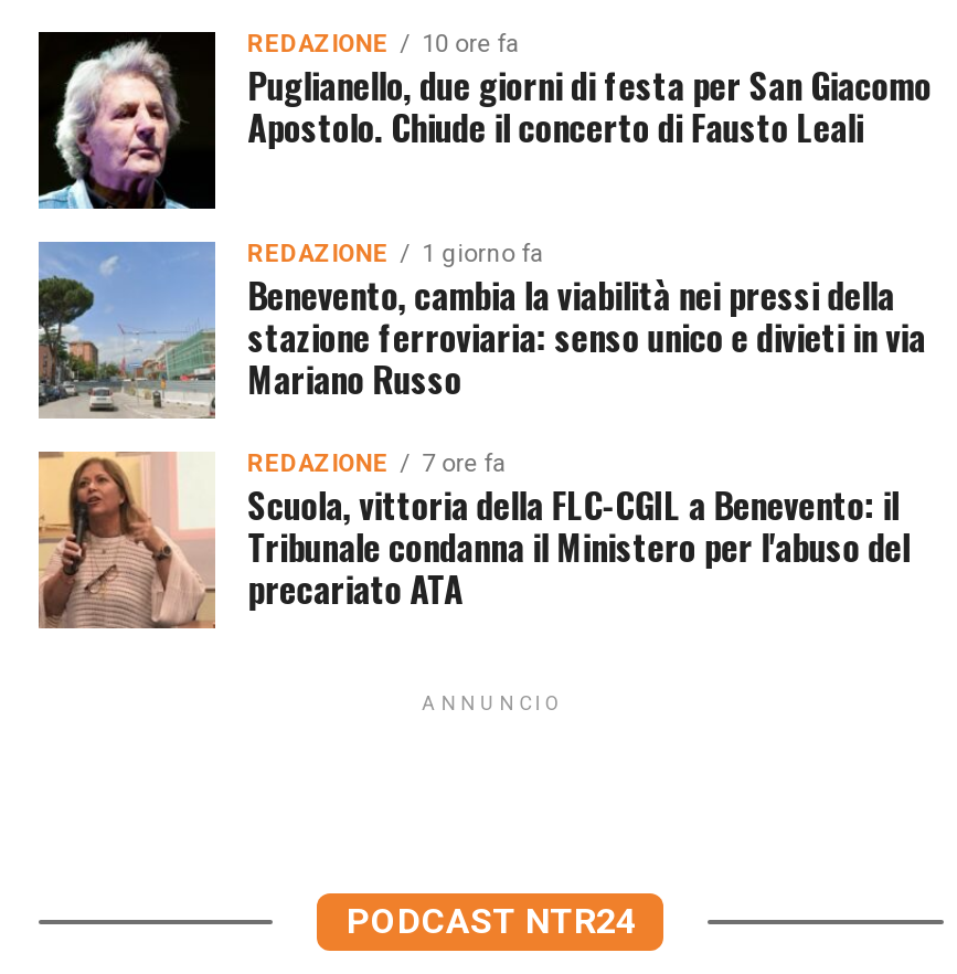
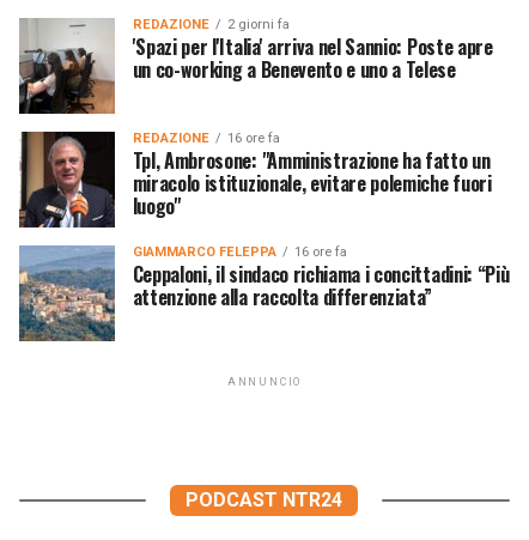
[36,30,931,211] [image] | 10 ore fa | Puglianello, due giorni di festa per San Giacomo | Apostolo. Chiude il concerto di Fausto Leali -> [18,17,493,115] [image] | 2 giorni fa | 'Spazi per l'Italia' arriva nel Sannio: Poste apre | un co-working a Benevento e uno a Telese
[39,240,925,419] [image] | 1 giorno fa | Benevento, cambia la viabilità nei pressi della | stazione ferroviaria: senso unico e divieti in via | Mariano Russo -> [19,131,491,229] [image] | 16 ore fa | Tpl, Ambrosone: "Amministrazione ha fatto un | miracolo istituzionale, evitare polemiche fuori | luogo"
[36,449,910,631] [image] | REDAZIONE | 7 ore fa | Scuola, vittoria della FLC-CGIL a Benevento: il | Tribunale condanna il Ministero per l'abuso del | precariato ATA -> [18,244,509,342] [image] | GIAMMARCO FELEPPA | 16 ore fa | Ceppaloni, il sindaco richiama i concittadini: “Più | attenzione alla raccolta differenziata”

